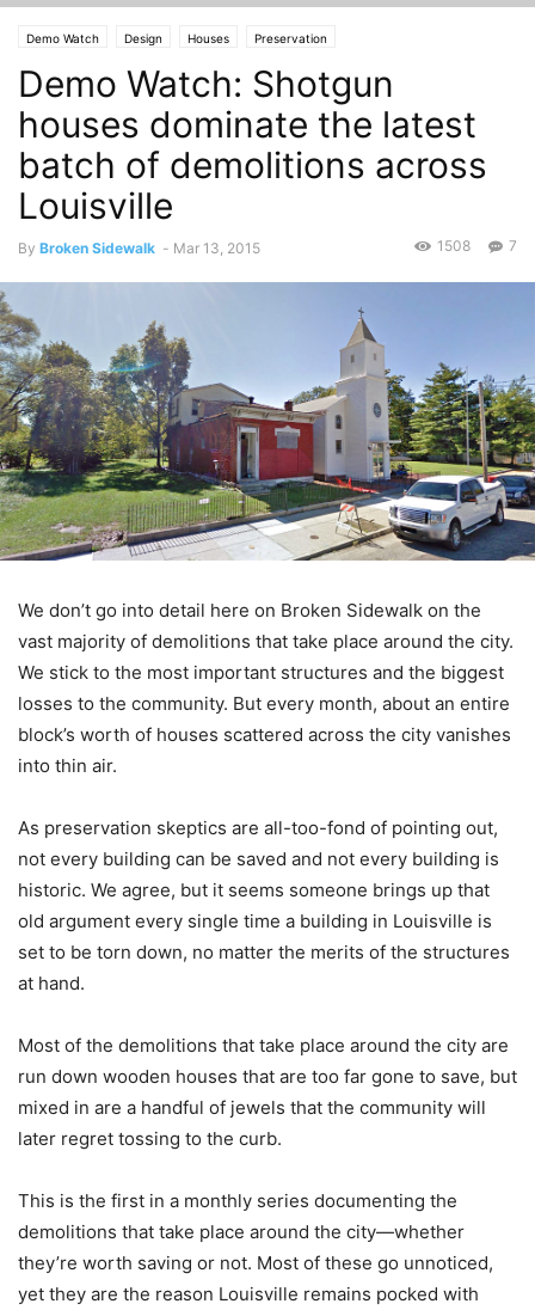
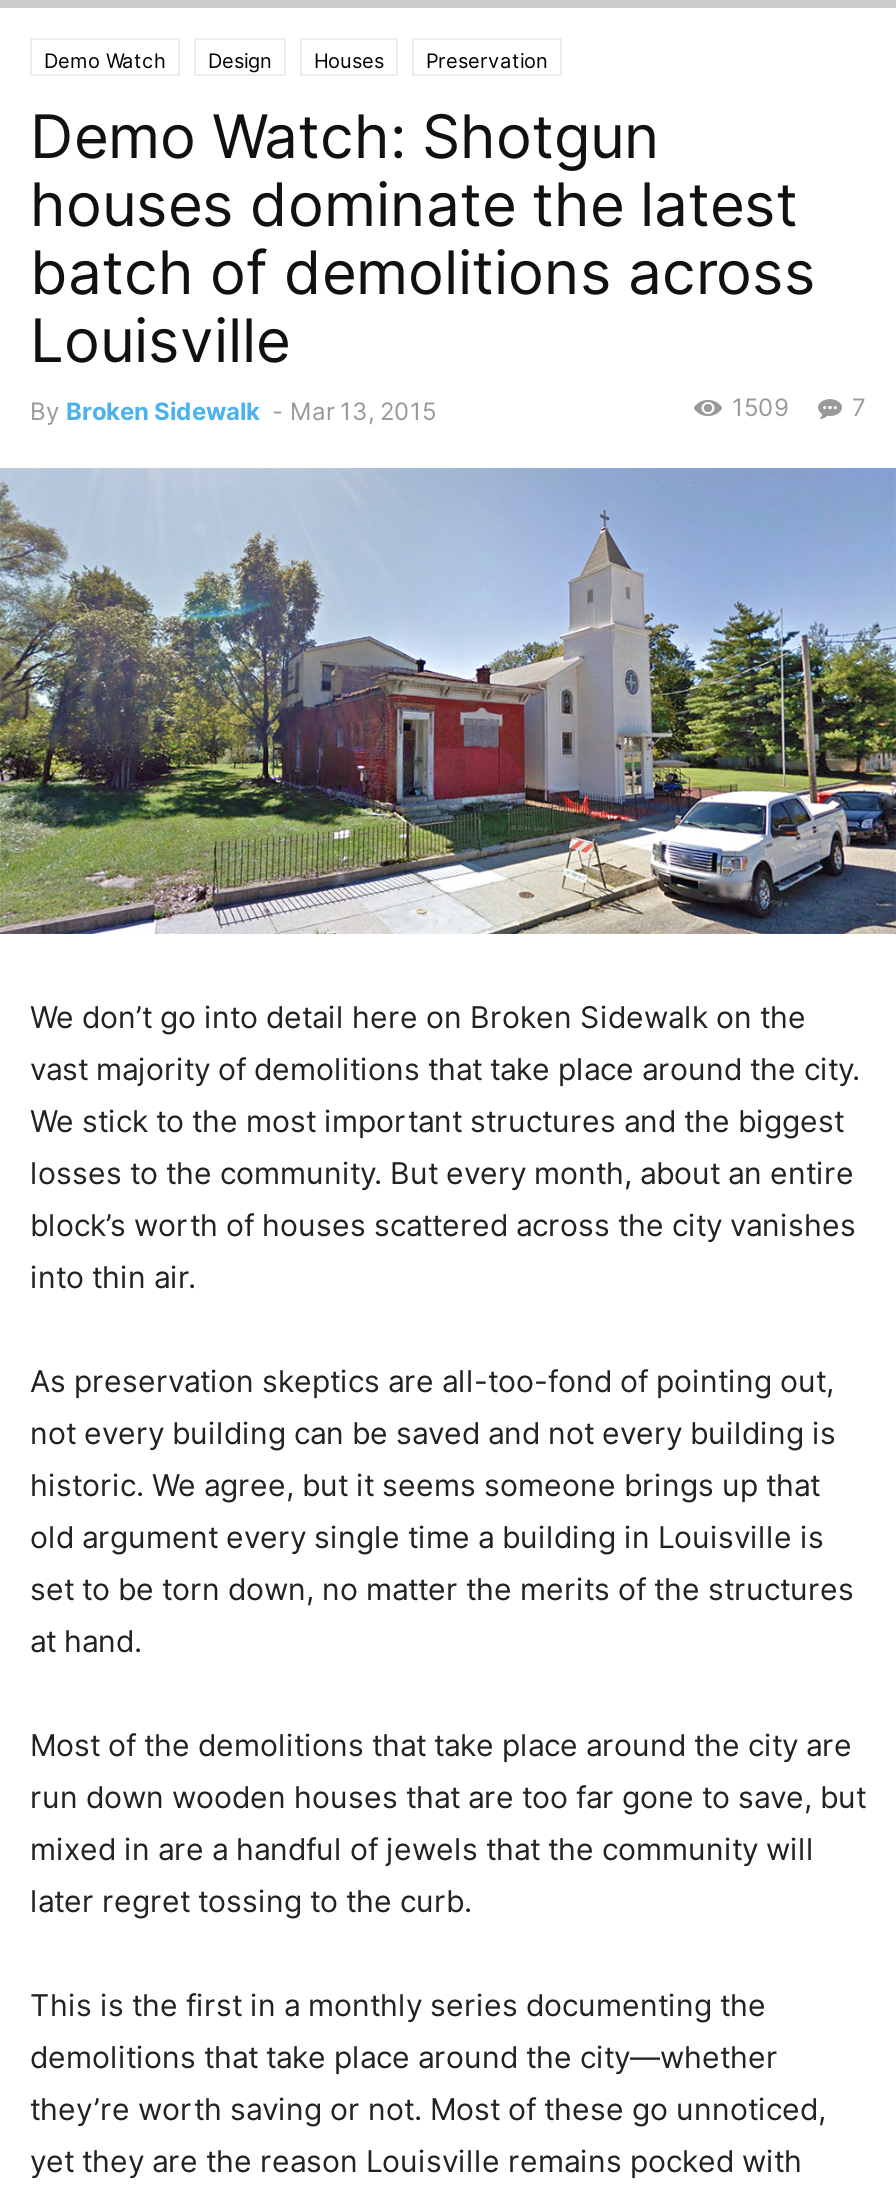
[437,237,471,255] 1508 -> [732,392,788,422] 1509

